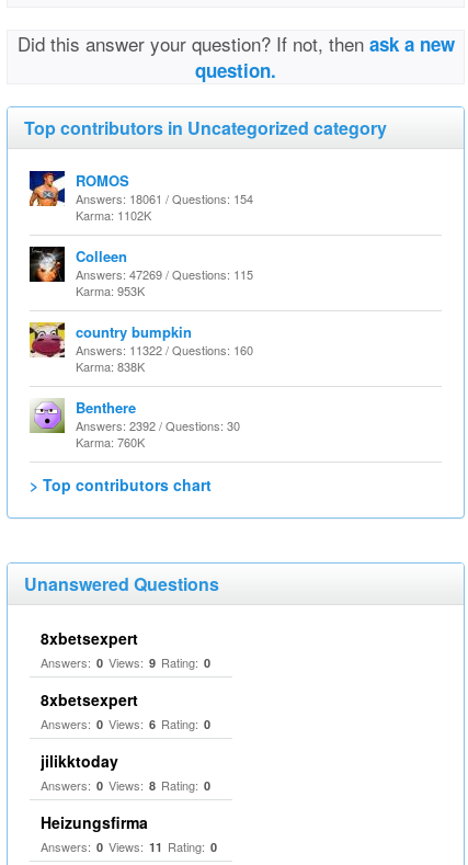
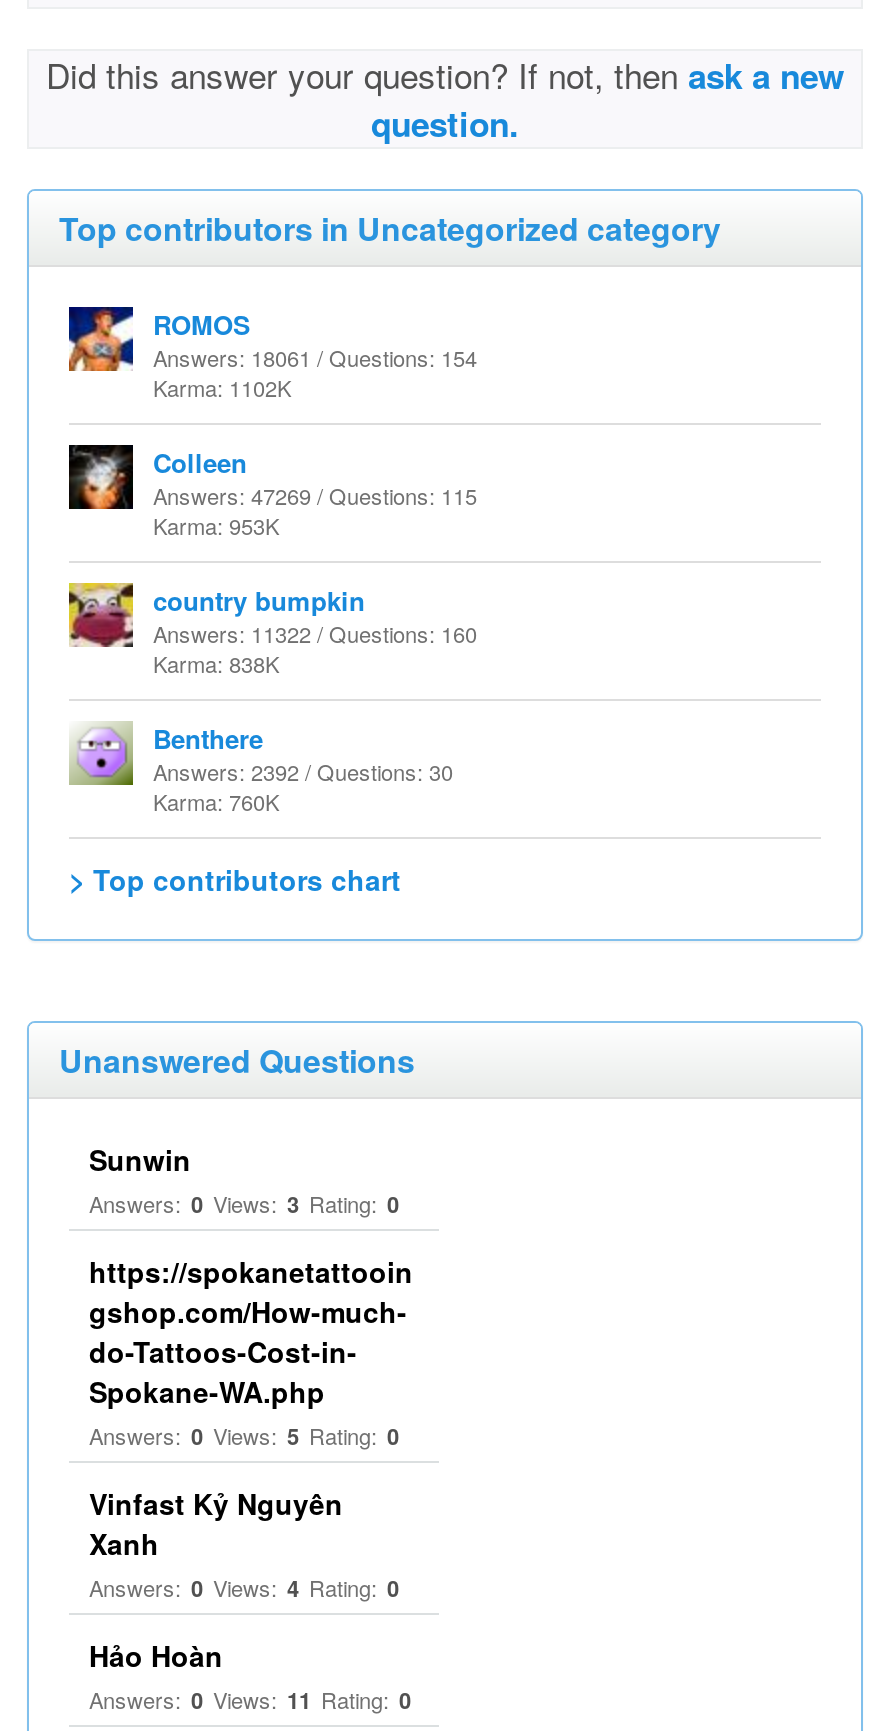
[41,627,210,671] 8xbetsexpert | Answers: 0 Views: 9 Rating: 0 -> [89,1139,399,1219] Sunwin | Answers: 0 Views: 3 Rating: 0
[41,688,210,732] 8xbetsexpert | Answers: 0 Views: 6 Rating: 0 -> [89,1251,413,1451] https://spokanetattooin | gshop.com/How-much- | do-Tattoos-Cost-in- | Spokane-WA.php | Answers: 0 Views: 5 Rating: 0
[41,750,210,794] jilikktoday | Answers: 0 Views: 8 Rating: 0 -> [89,1483,399,1603] Vinfast Kỷ Nguyên | Xanh | Answers: 0 Views: 4 Rating: 0
[41,811,148,833] Heizungsfirma -> [89,1635,223,1675] Hảo Hoàn

